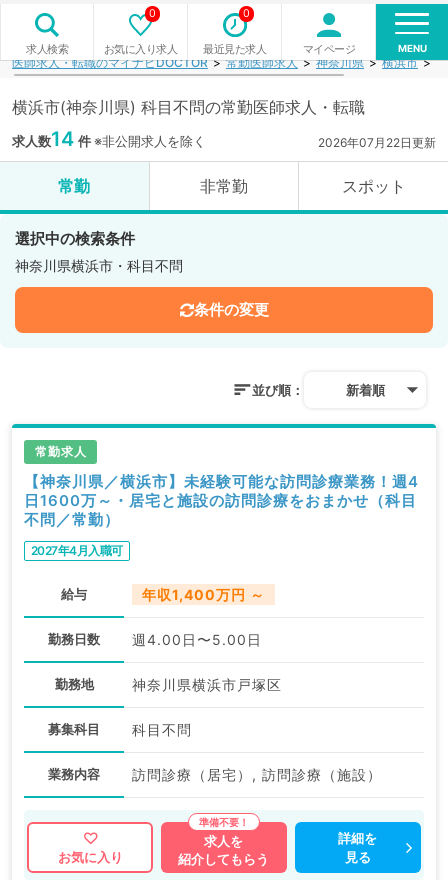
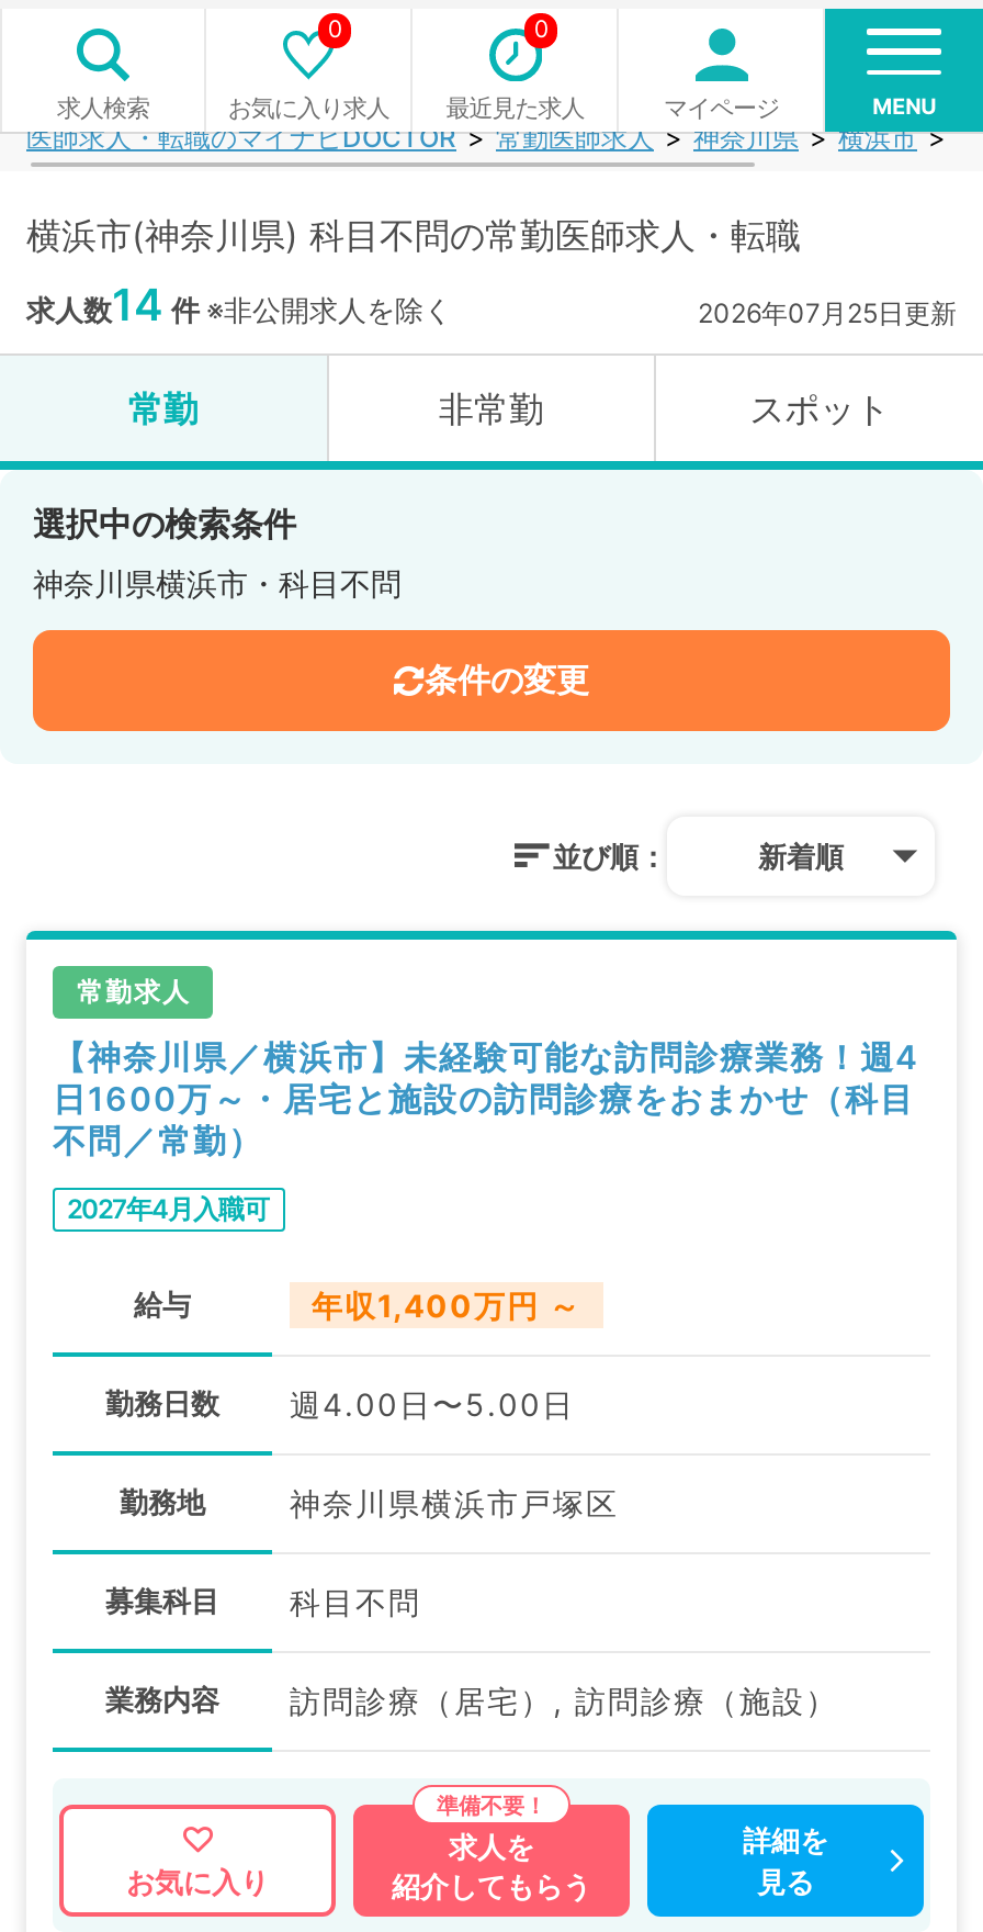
[318,135,436,150] 2026年07月22日更新 -> [698,296,957,329] 2026年07月25日更新

